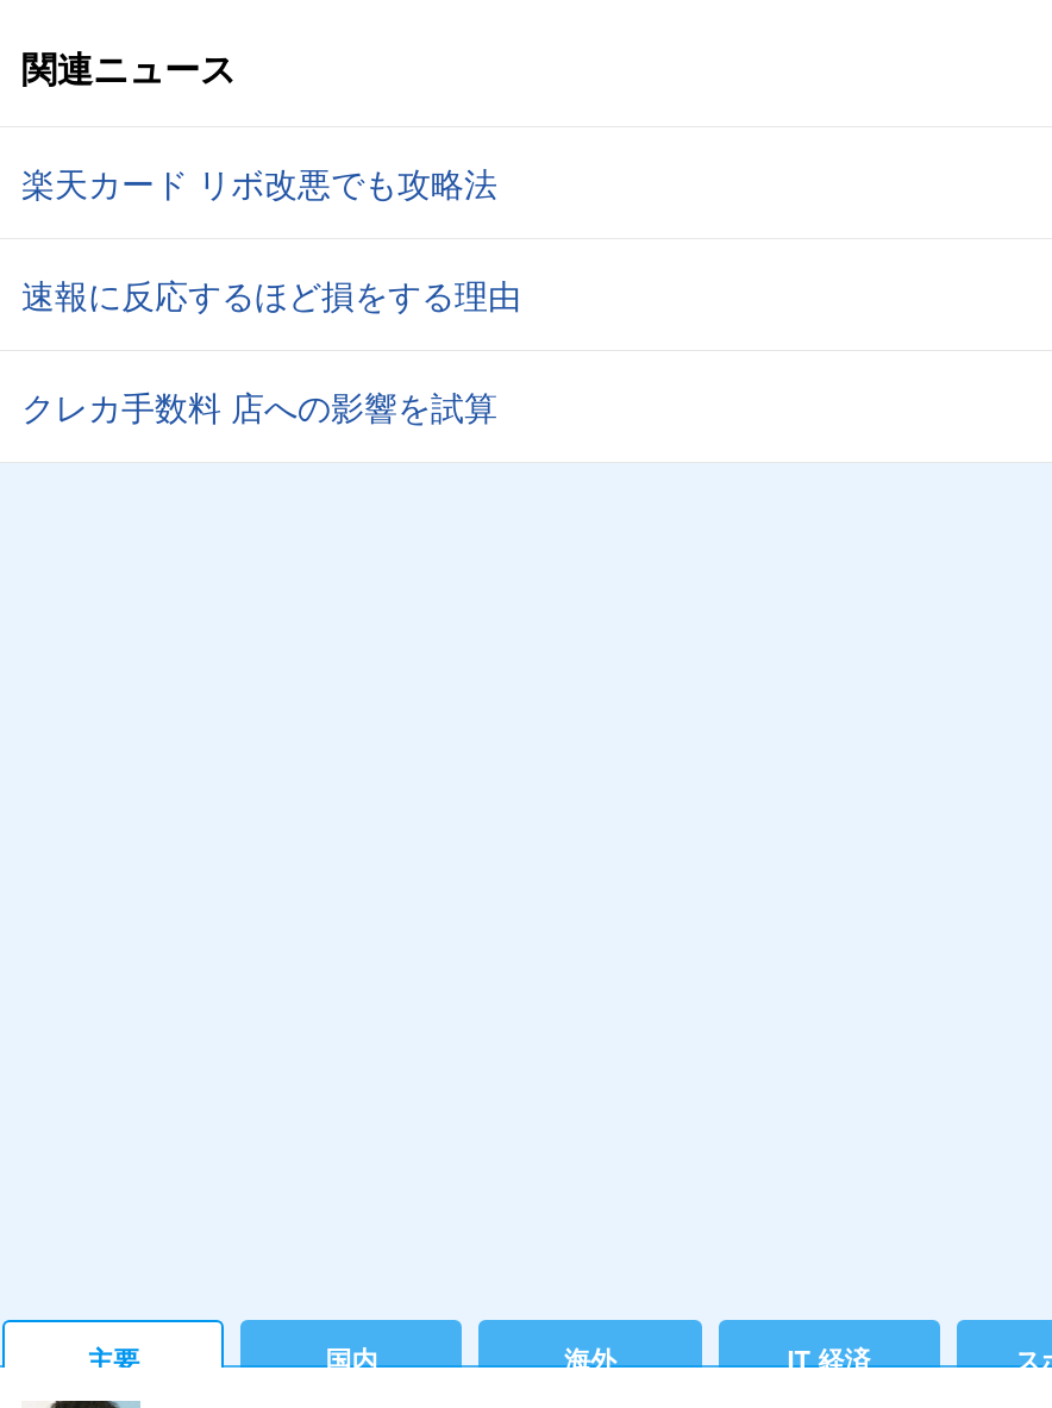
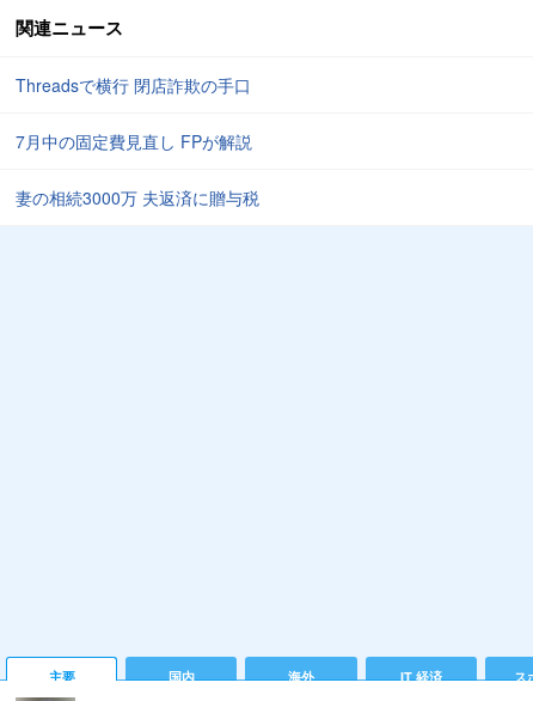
[21,158,497,206] 楽天カード リボ改悪でも攻略法 -> [16,73,251,97] Threadsで横行 閉店詐欺の手口
[21,270,521,318] 速報に反応するほど損をする理由 -> [16,129,252,153] 7月中の固定費見直し FPが解説
[21,382,497,430] クレカ手数料 店への影響を試算 -> [16,185,259,209] 妻の相続3000万 夫返済に贈与税

